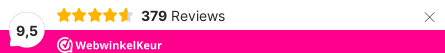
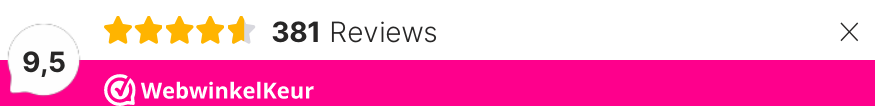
[141,6,225,23] 379 Reviews -> [271,13,437,47] 381 Reviews

